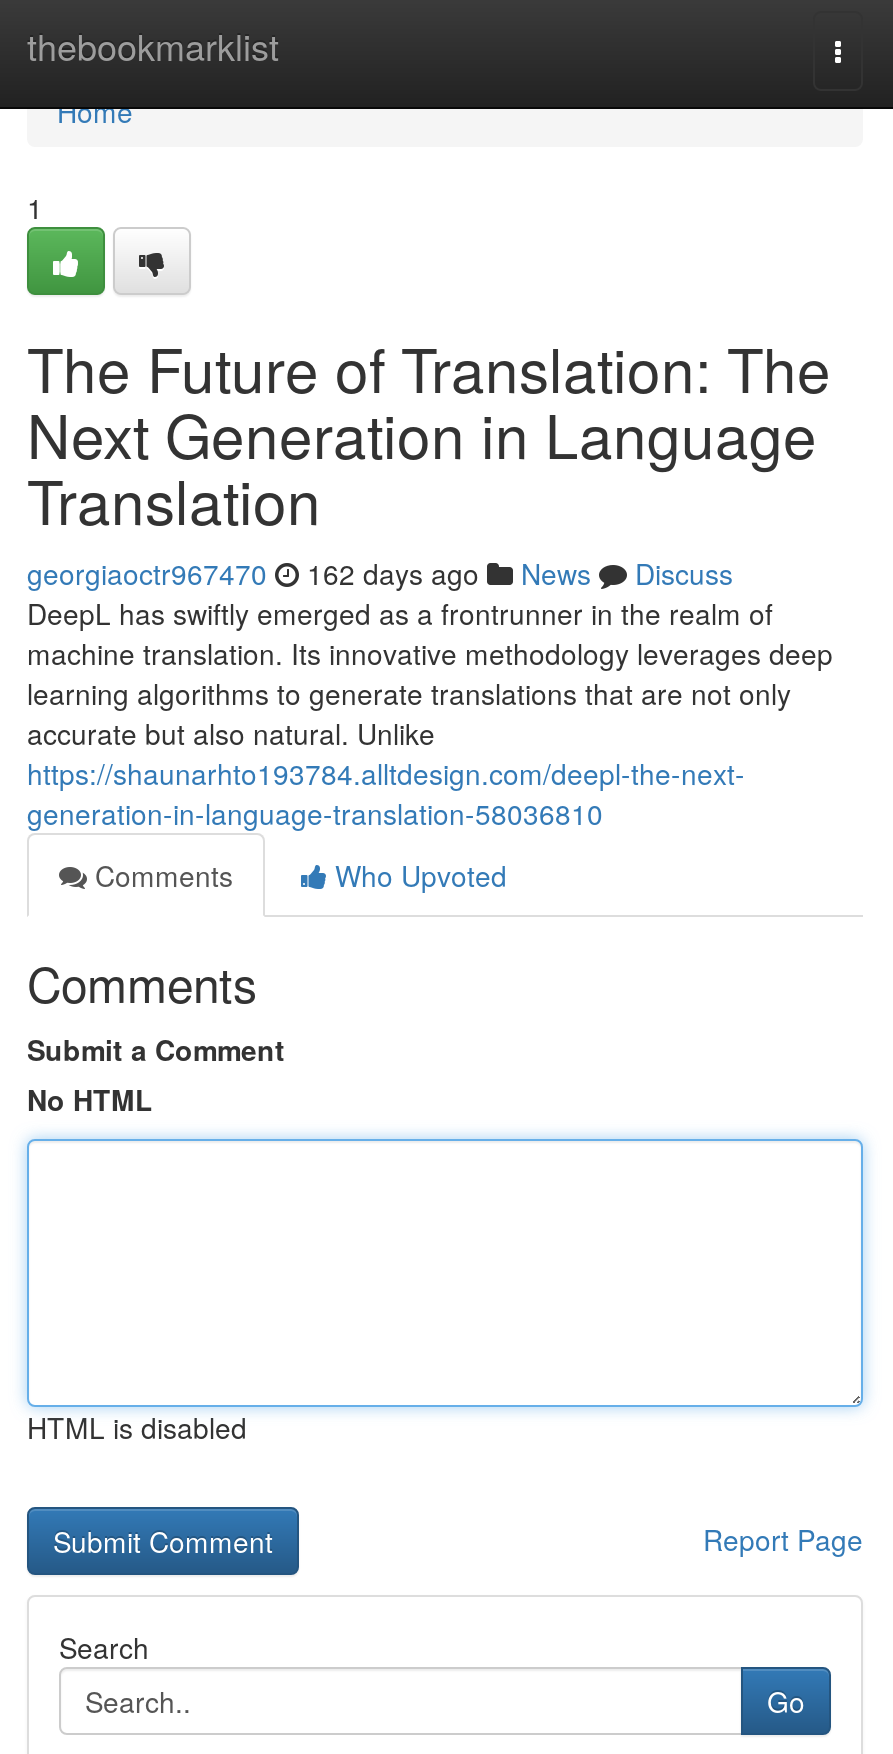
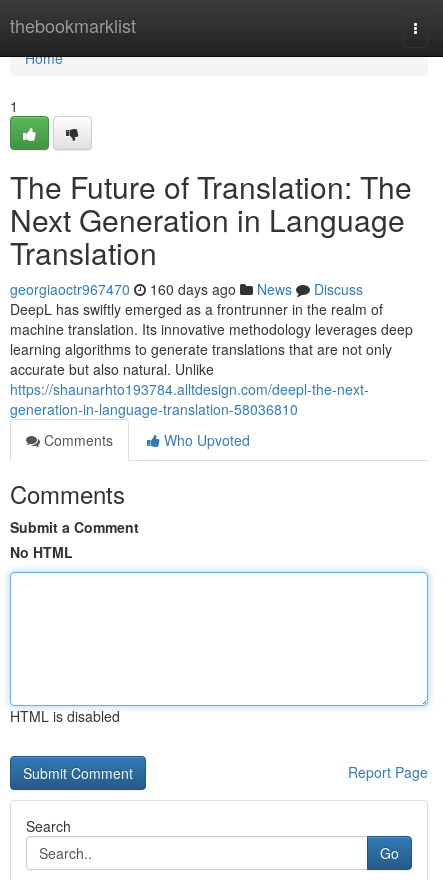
[27,553,733,593] georgiaoctr967470 162 days ago News Discuss -> [10,279,363,299] georgiaoctr967470 160 days ago News Discuss

